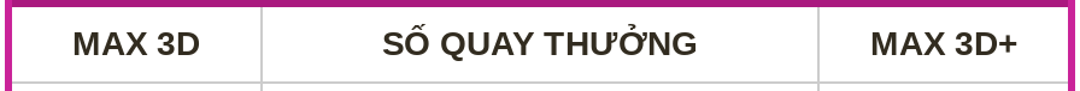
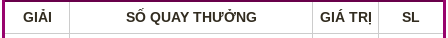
[72,24,200,62] MAX 3D -> [22,9,51,25] GIẢI
[870,24,1017,62] MAX 3D+ -> [319,9,420,25] GIÁ TRỊ | SL

